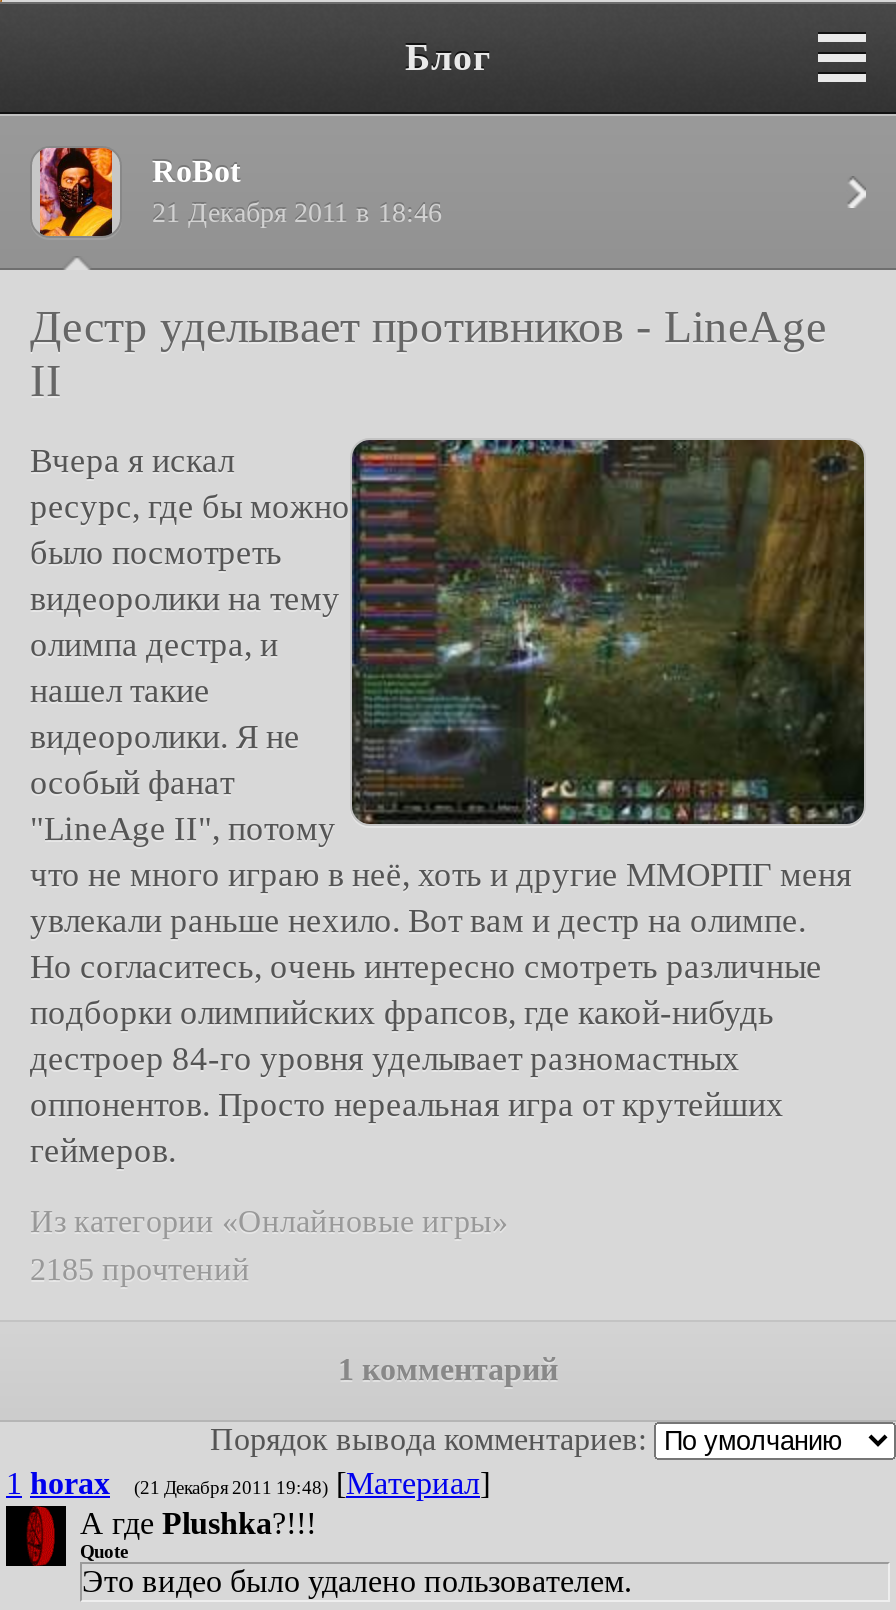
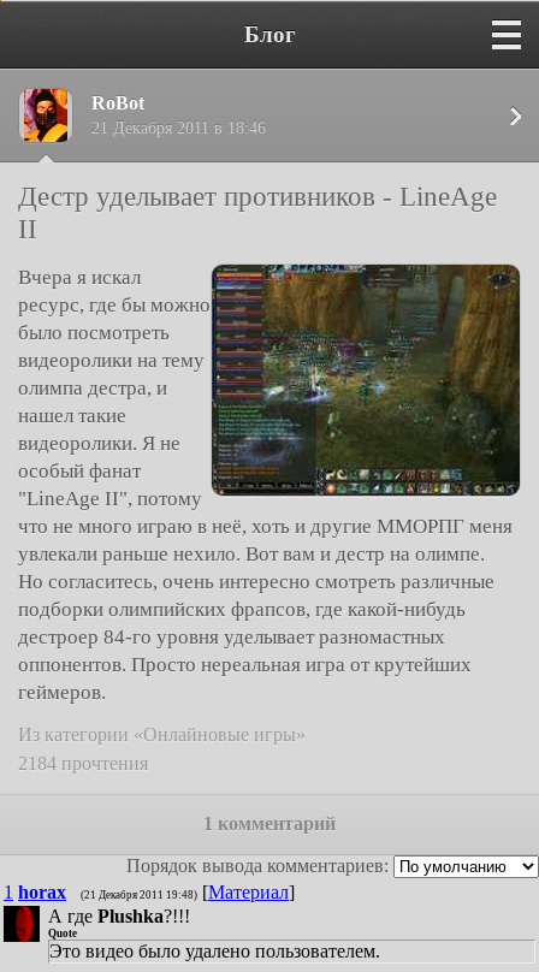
[30,1252,250,1286] 2185 прочтений -> [18,753,148,774] 2184 прочтения

